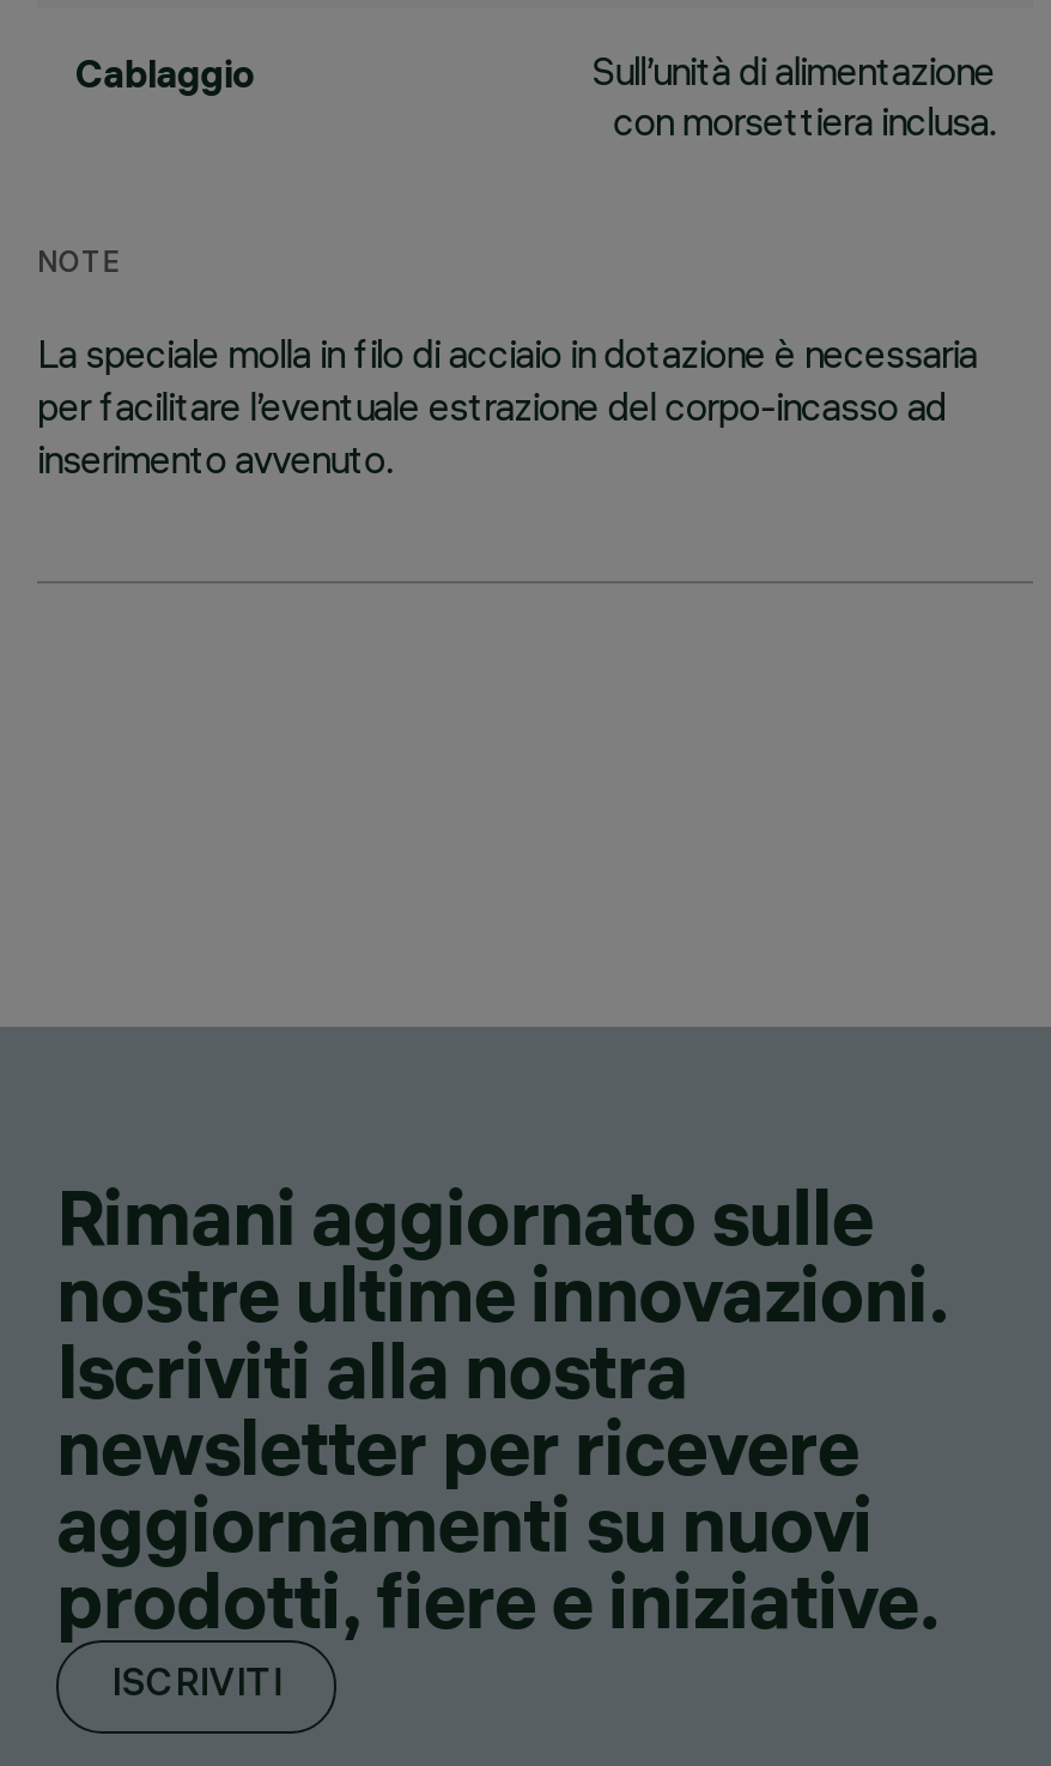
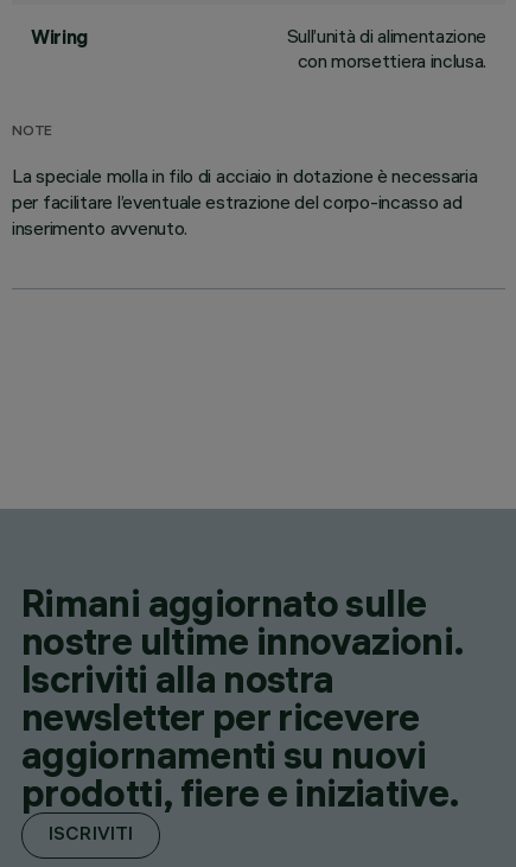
[75,49,255,97] Cablaggio -> [31,25,88,49] Wiring

